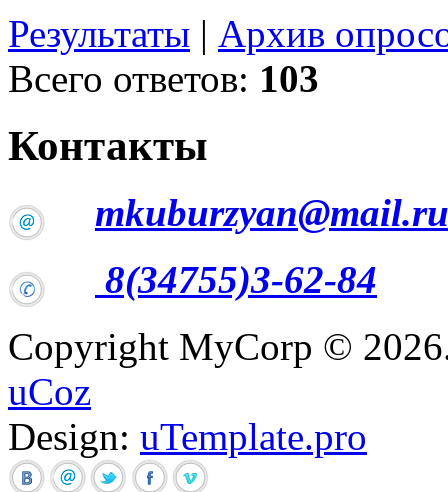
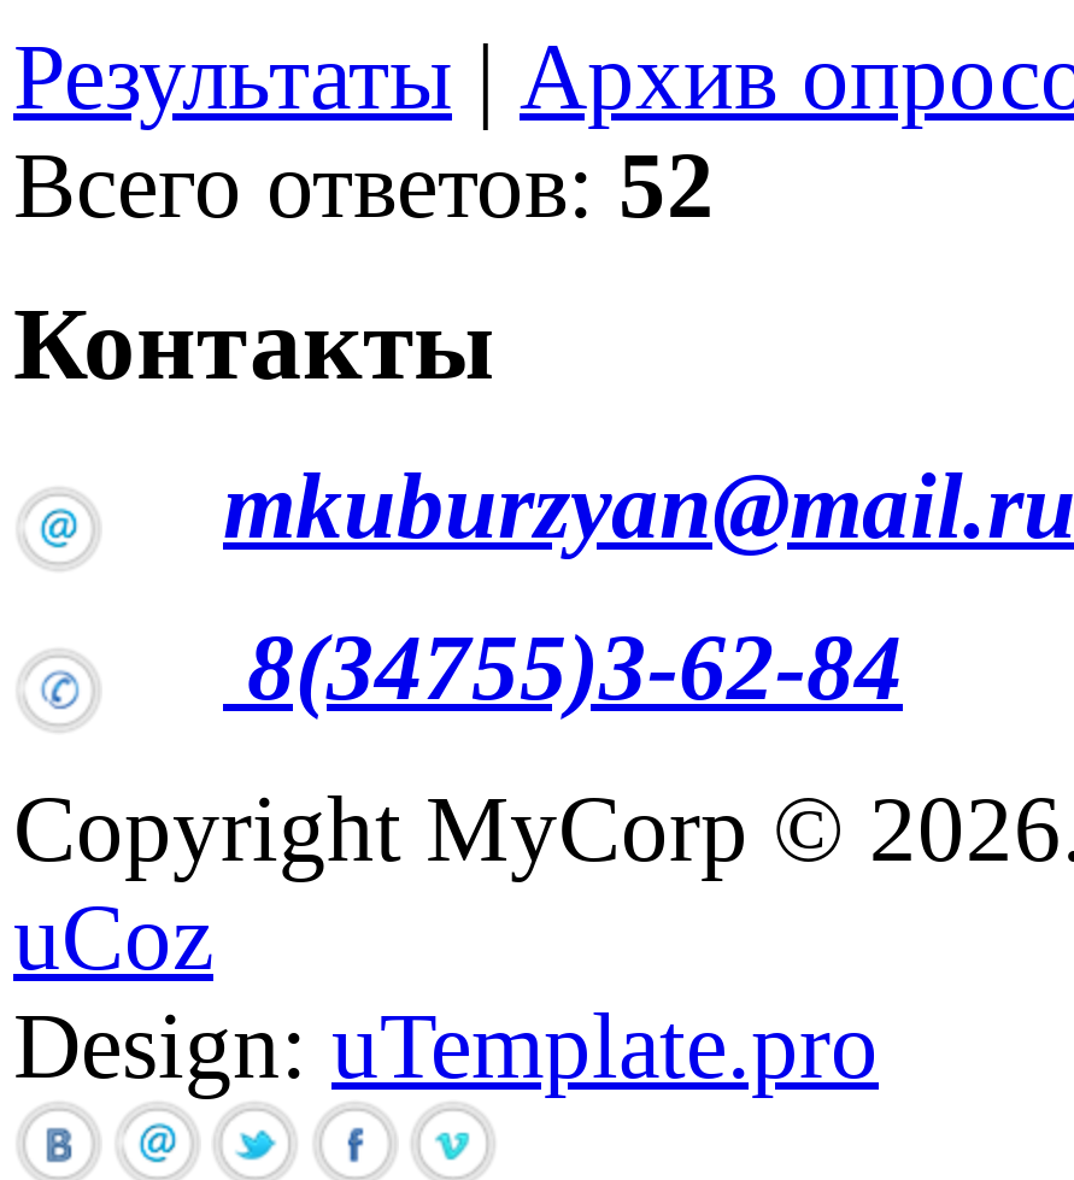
[8,57,319,100] Всего ответов: 103 -> [13,132,715,236] Всего ответов: 52

